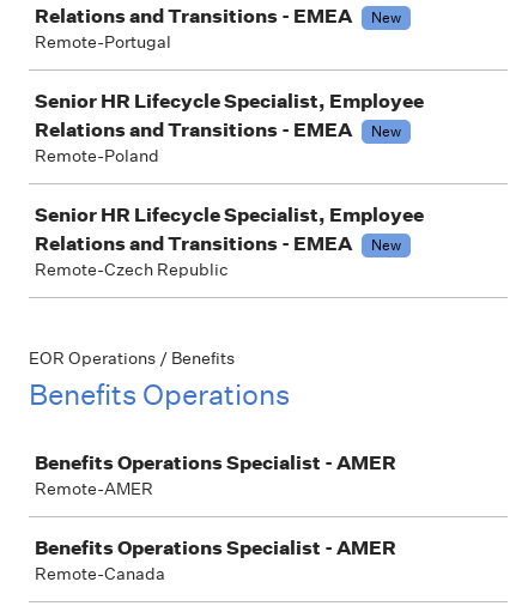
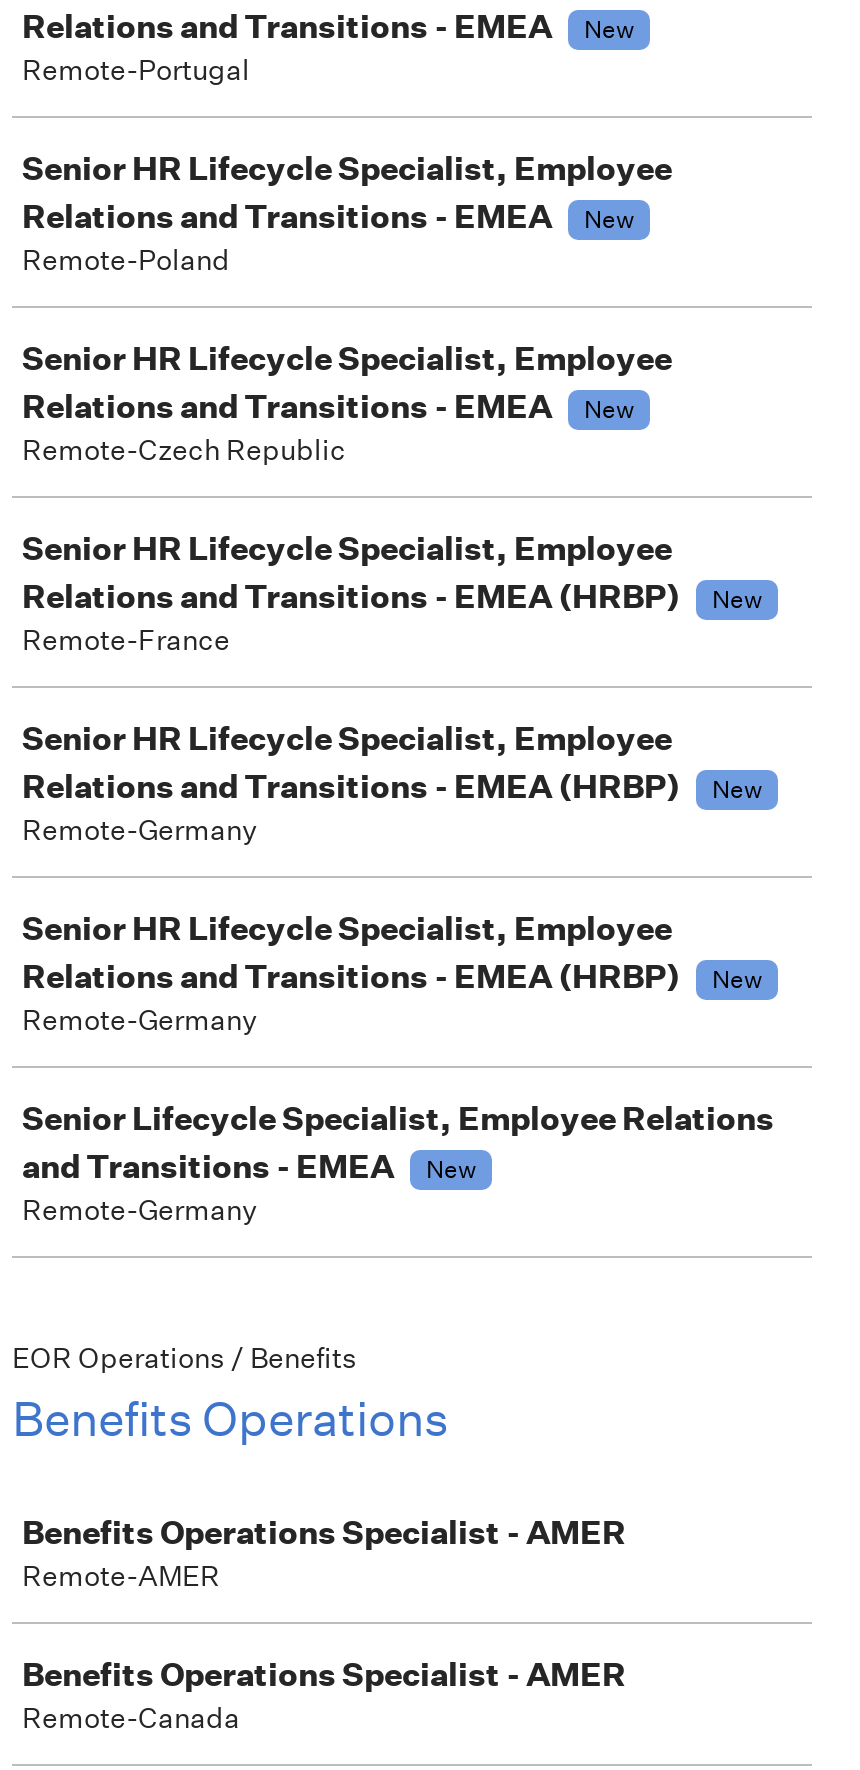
none -> [22,528,774,1228] Senior HR Lifecycle Specialist, Employee | Relations and Transitions - EMEA (HRBP) | New | Remote-France | Senior HR Lifecycle Specialist, Employee | Relations and Transitions - EMEA (HRBP) | New | Remote-Germany | Senior HR Lifecycle Specialist, Employee | Relations and Transitions - EMEA (HRBP) | New | Remote-Germany | Senior Lifecycle Specialist, Employee Relations | and Transitions - EMEA | New | Remote-Germany

